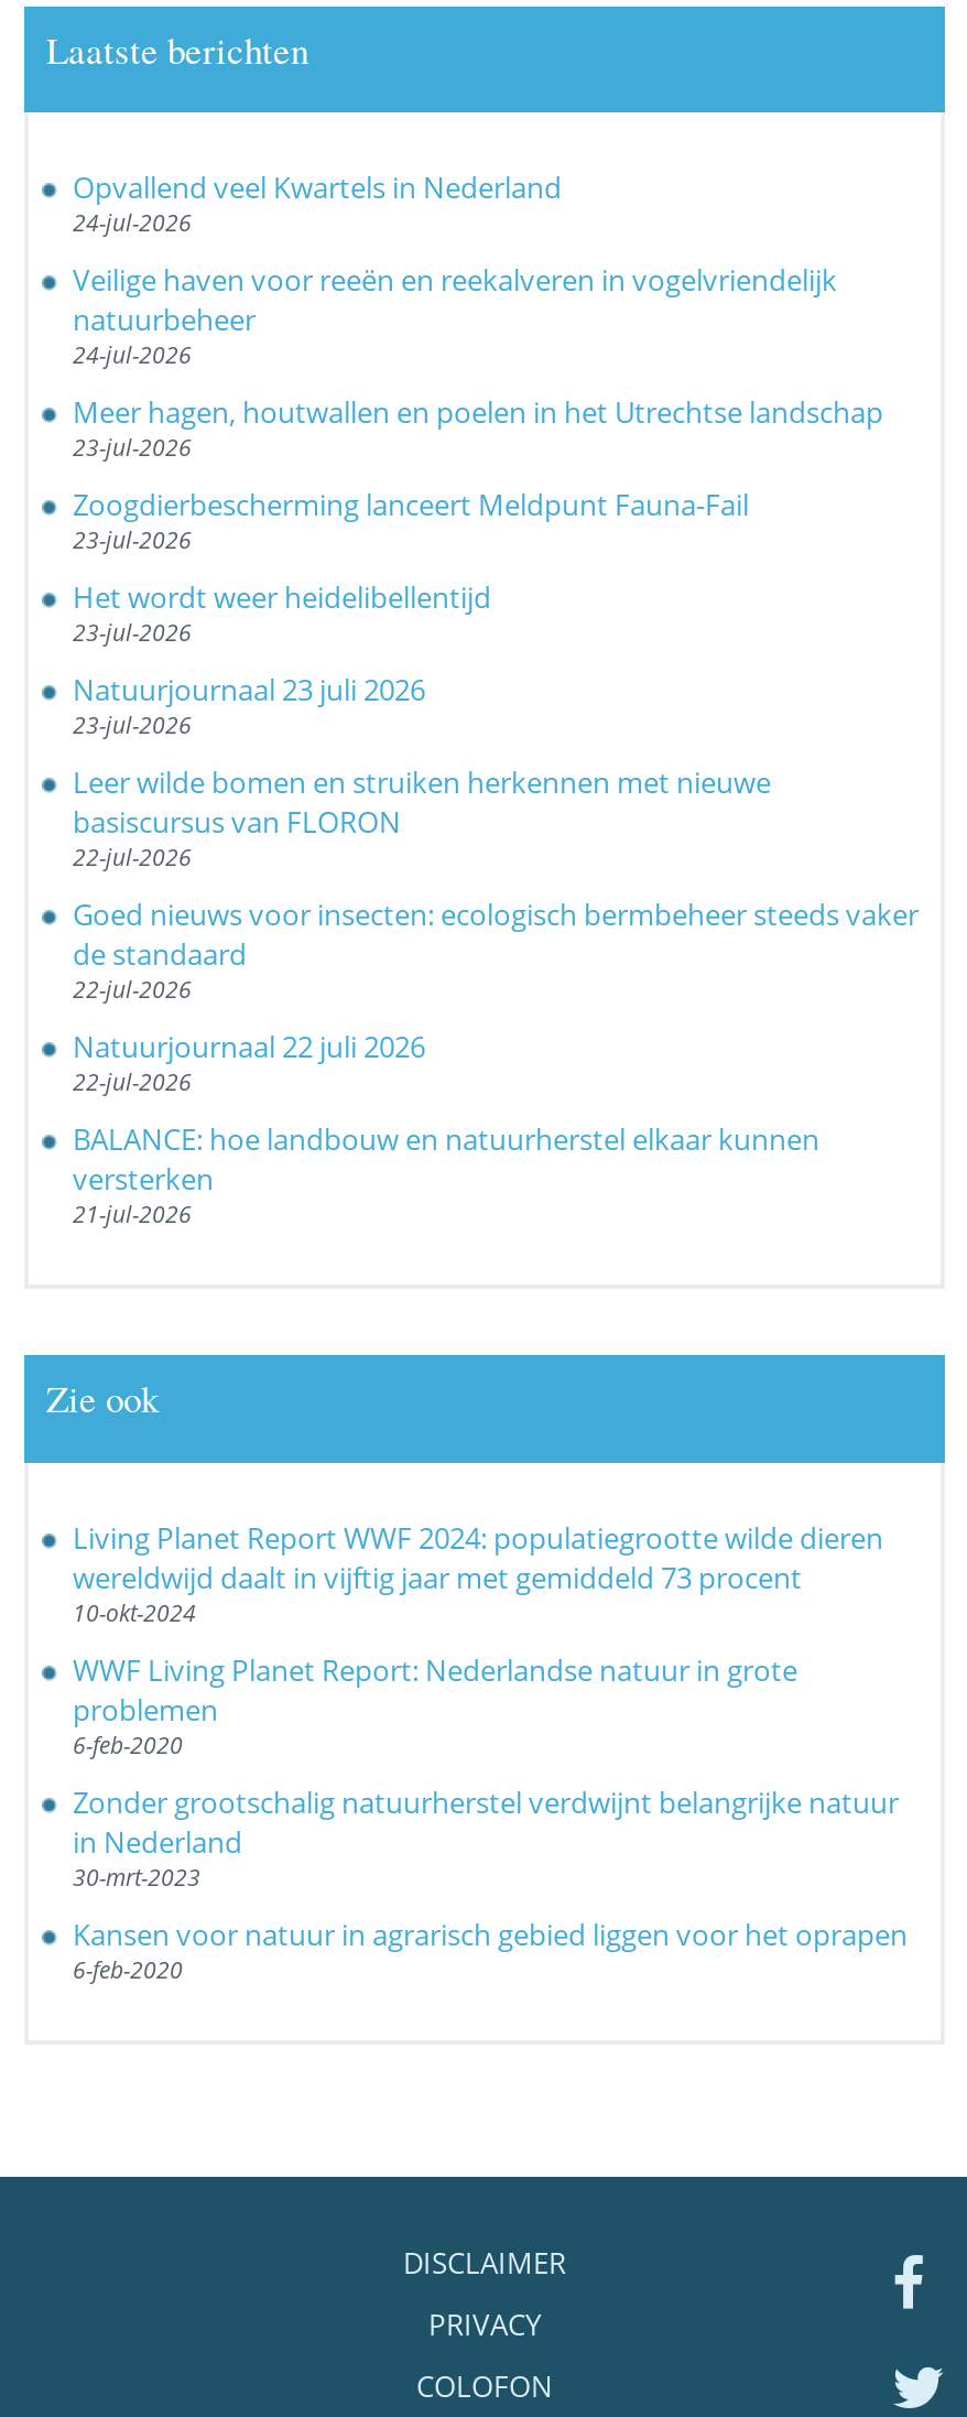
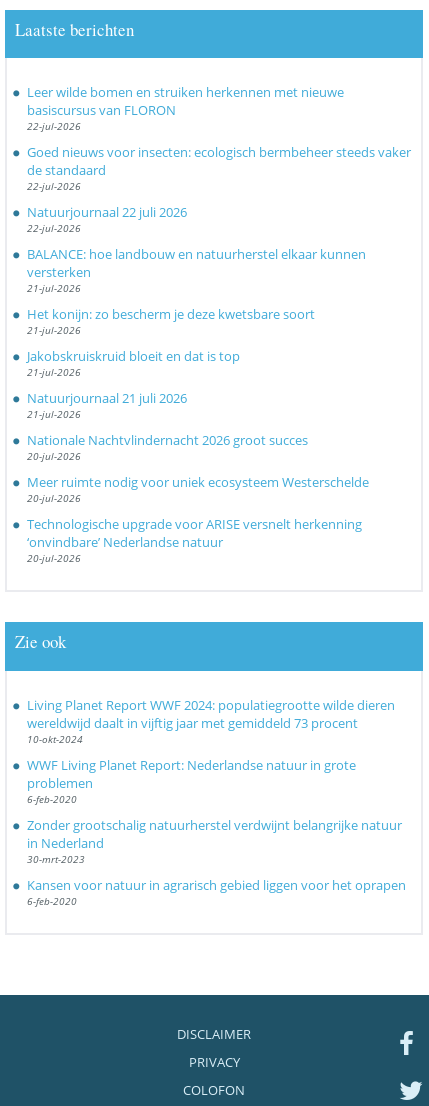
[73,168,883,741] Opvallend veel Kwartels in Nederland | 24-jul-2026 | Veilige haven voor reeën en reekalveren in vogelvriendelijk | natuurbeheer | 24-jul-2026 | Meer hagen, houtwallen en poelen in het Utrechtse landschap | 23-jul-2026 | Zoogdierbescherming lanceert Meldpunt Fauna-Fail | 23-jul-2026 | Het wordt weer heidelibellentijd | 23-jul-2026 | Natuurjournaal 23 juli 2026 | 23-jul-2026 -> none
moved [73,763,919,1230] -> [27,83,411,295]: Leer wilde bomen en struiken herkennen met nieuwe | basiscursus van FLORON | 22-jul-2026 | ... | versterken | 21-jul-2026
none -> [27,305,369,565] Het konijn: zo bescherm je deze kwetsbare soort | 21-jul-2026 | Jakobskruiskruid bloeit en dat is top | 21-jul-2026 | Natuurjournaal 21 juli 2026 | 21-jul-2026 | Nationale Nachtvlindernacht 2026 groot succes | 20-jul-2026 | Meer ruimte nodig voor uniek ecosysteem Westerschelde | 20-jul-2026 | Technologische upgrade voor ARISE versnelt herkenning | ‘onvindbare’ Nederlandse natuur | 20-jul-2026

